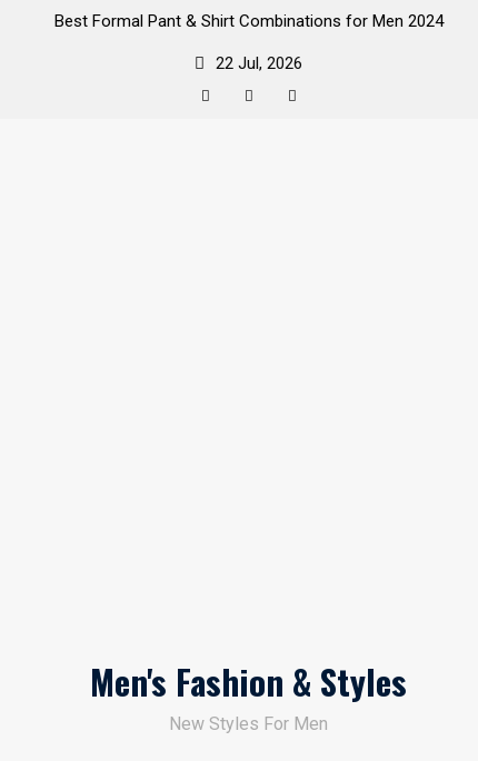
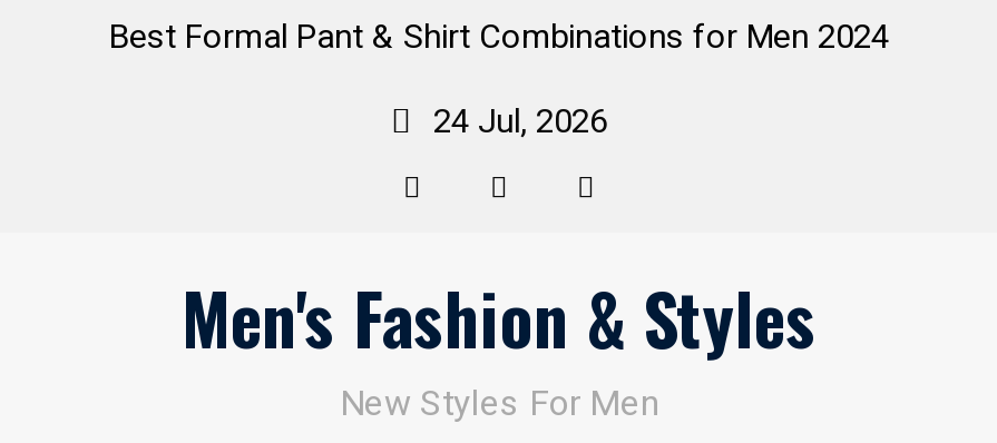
[216,53,303,73] 22 Jul, 2026 -> [433,101,607,141] 24 Jul, 2026

